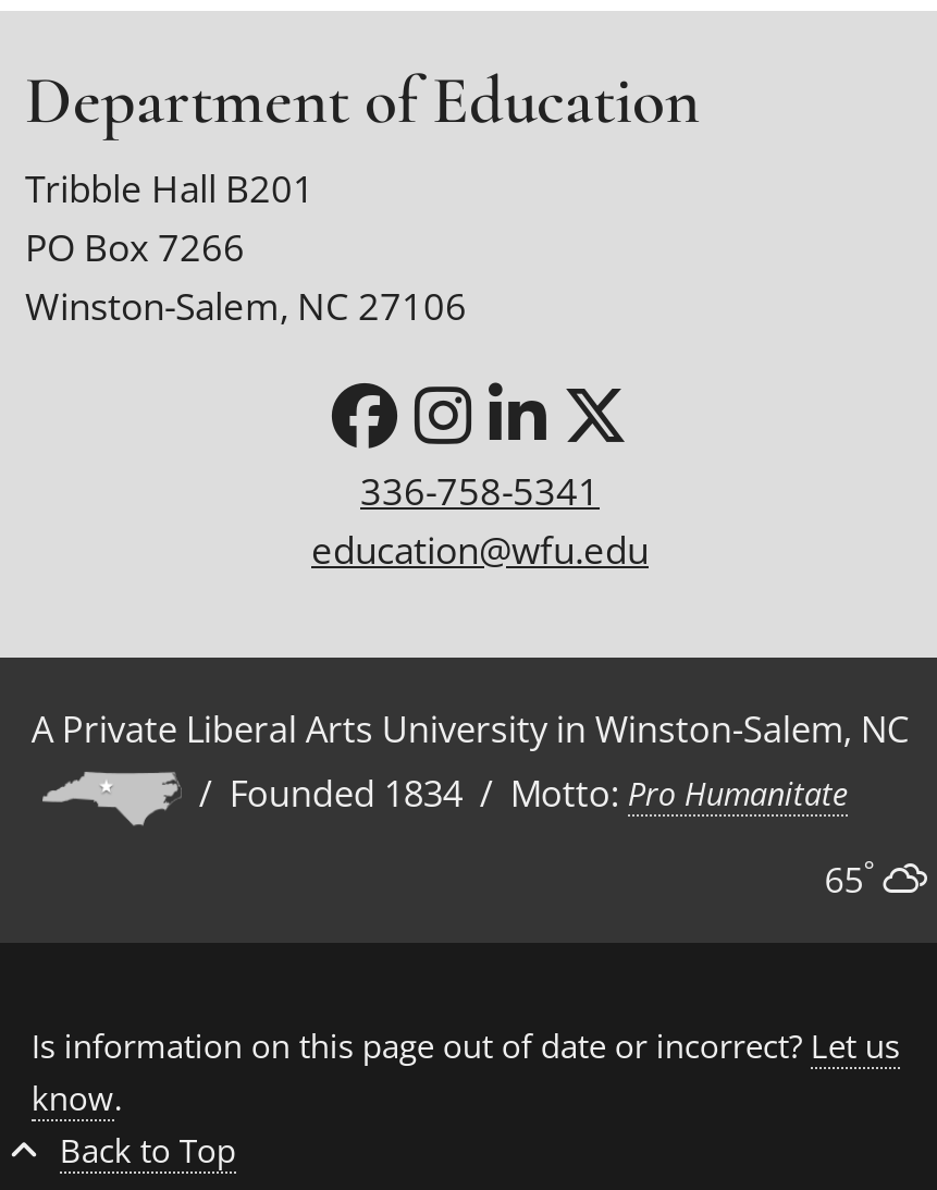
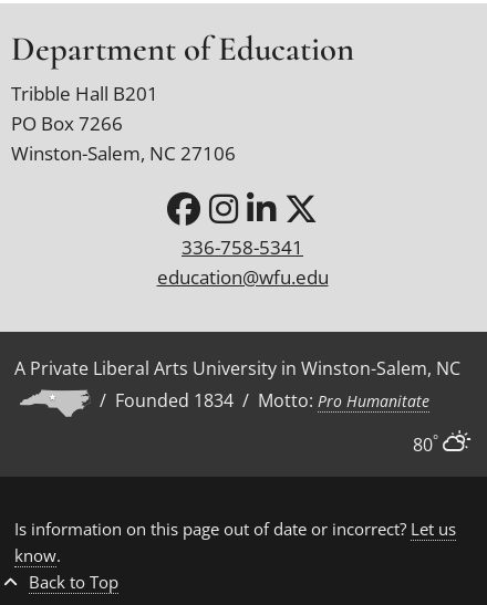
[824,851,874,903] 65° -> [413,430,439,456] 80°

